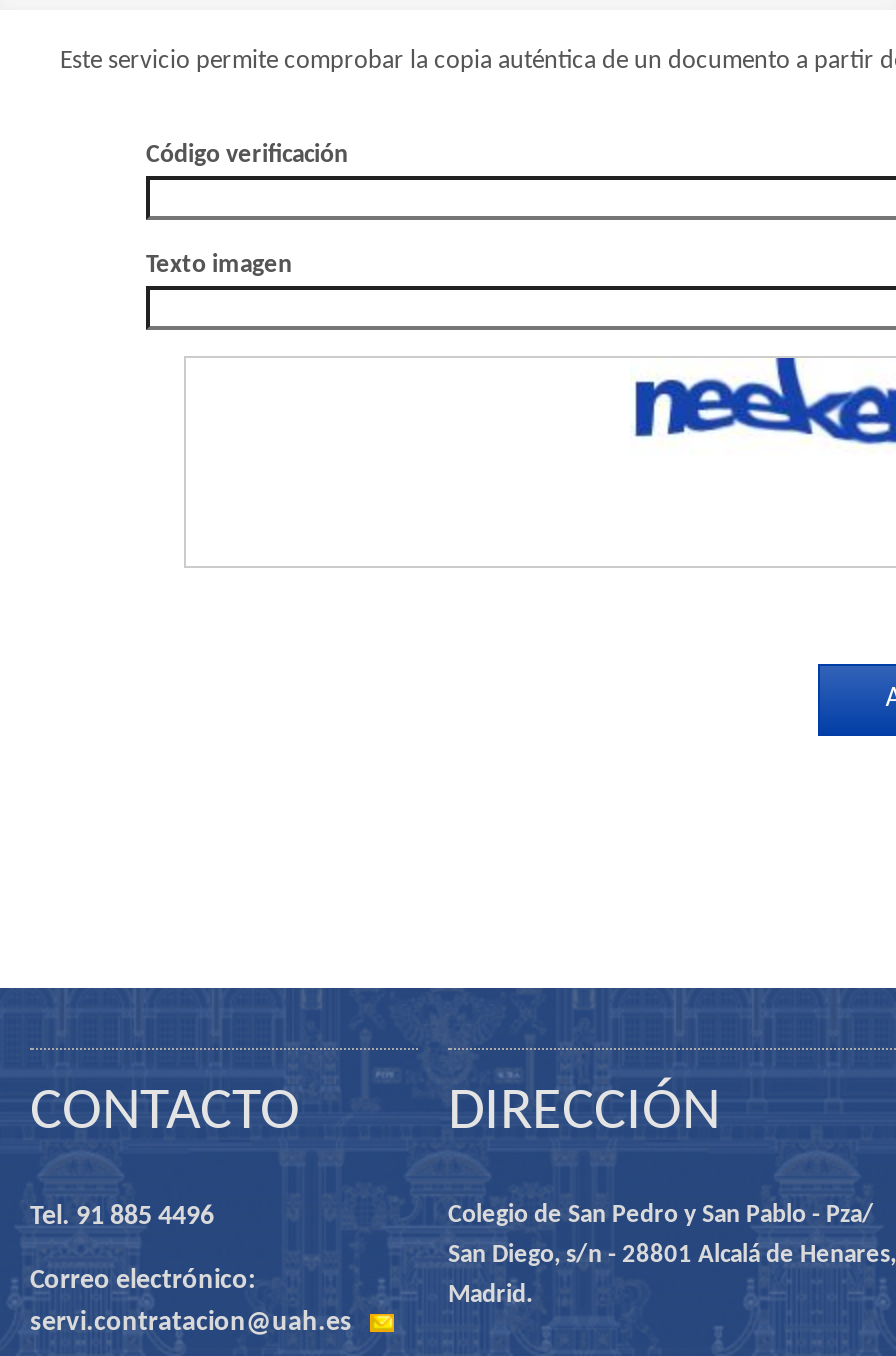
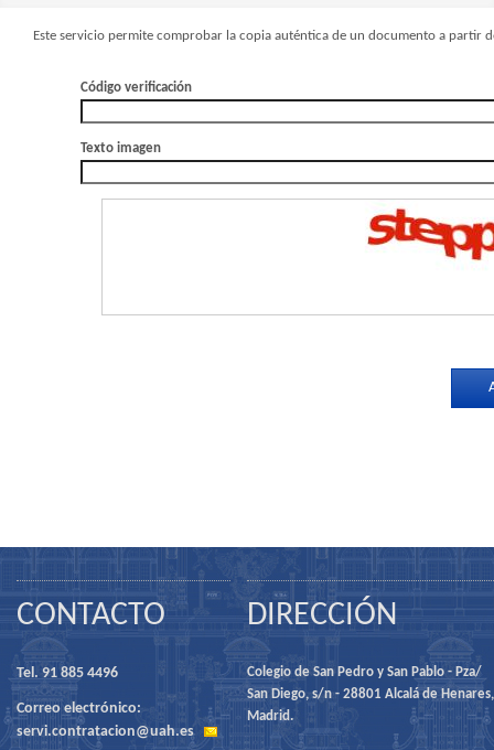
[632,356,890,468] [image] -> [350,200,491,261] [image]

